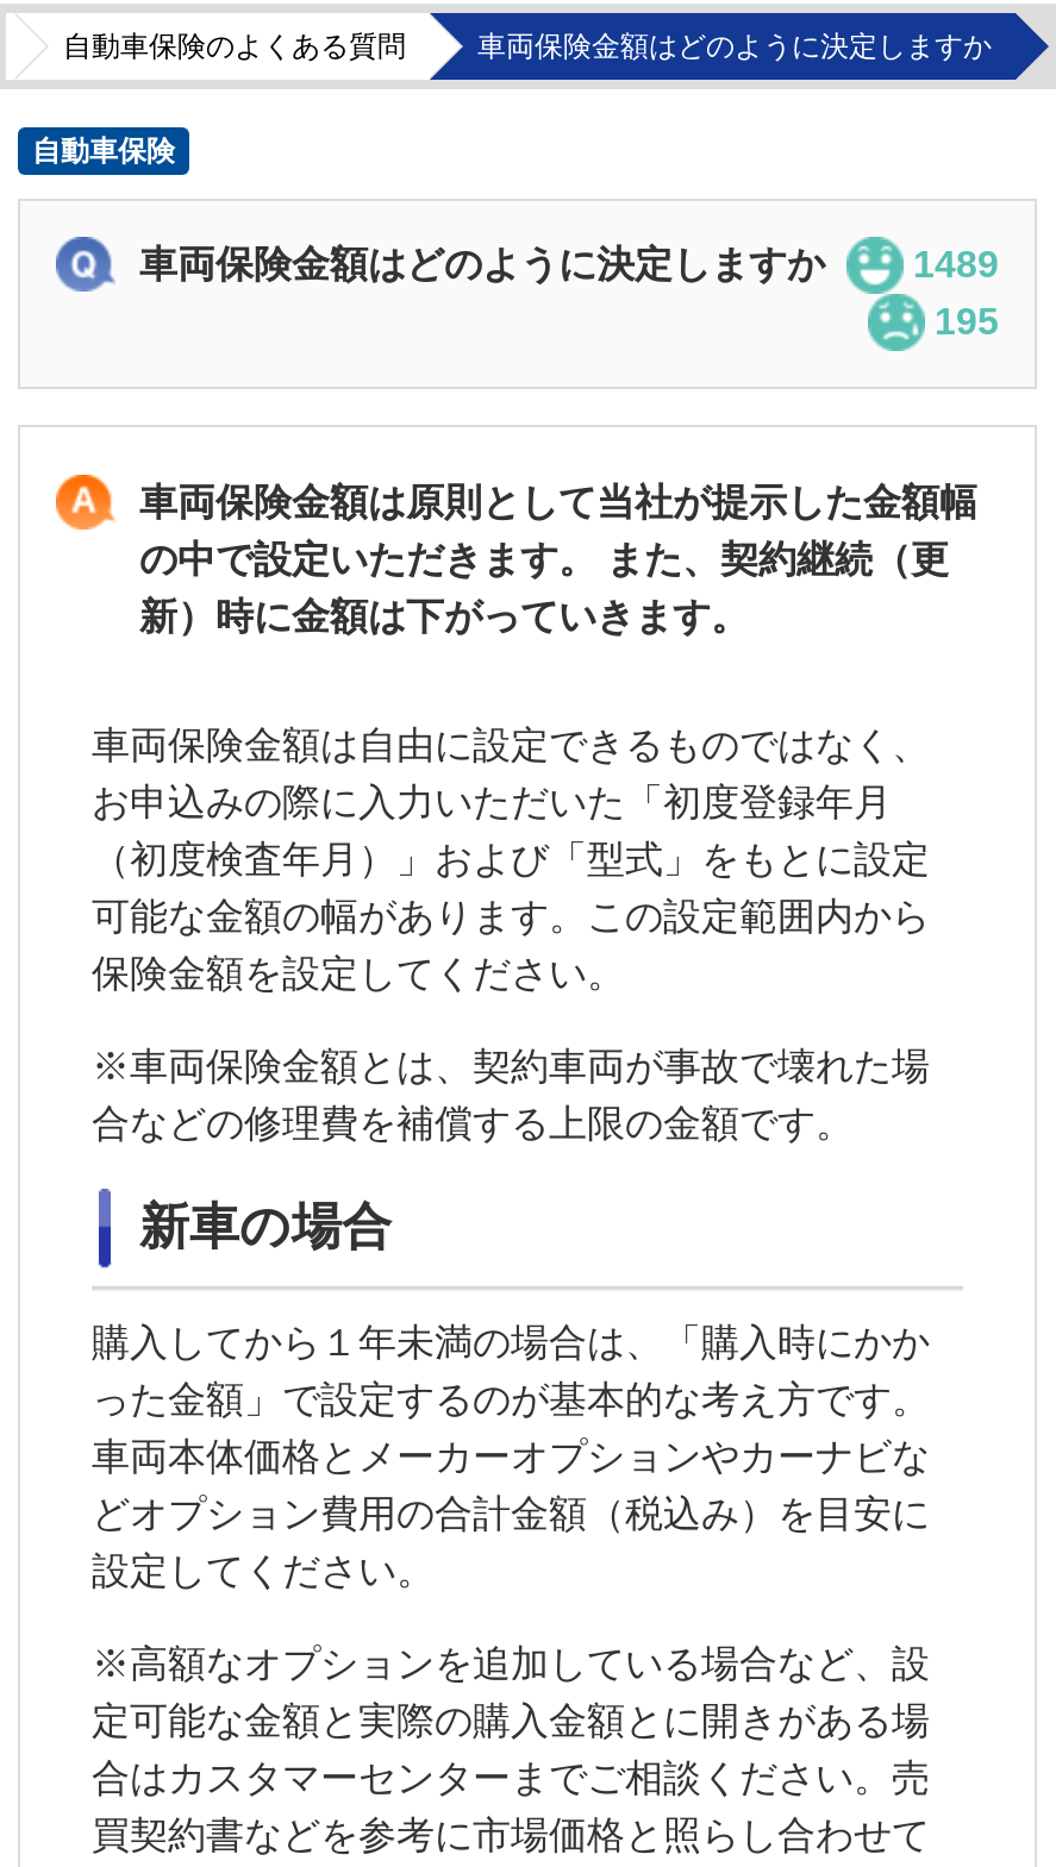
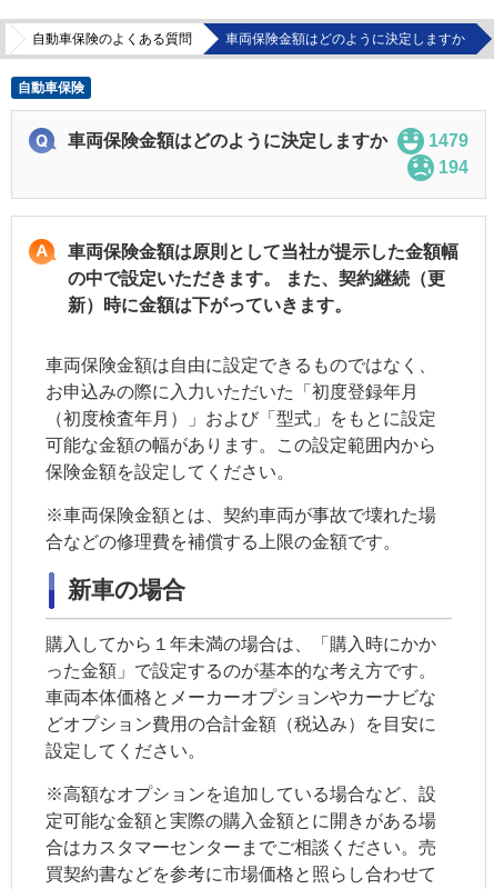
[913,244,999,284] 1489 -> [429,131,468,150] 1479
[935,301,999,342] 195 -> [438,158,468,177] 194

